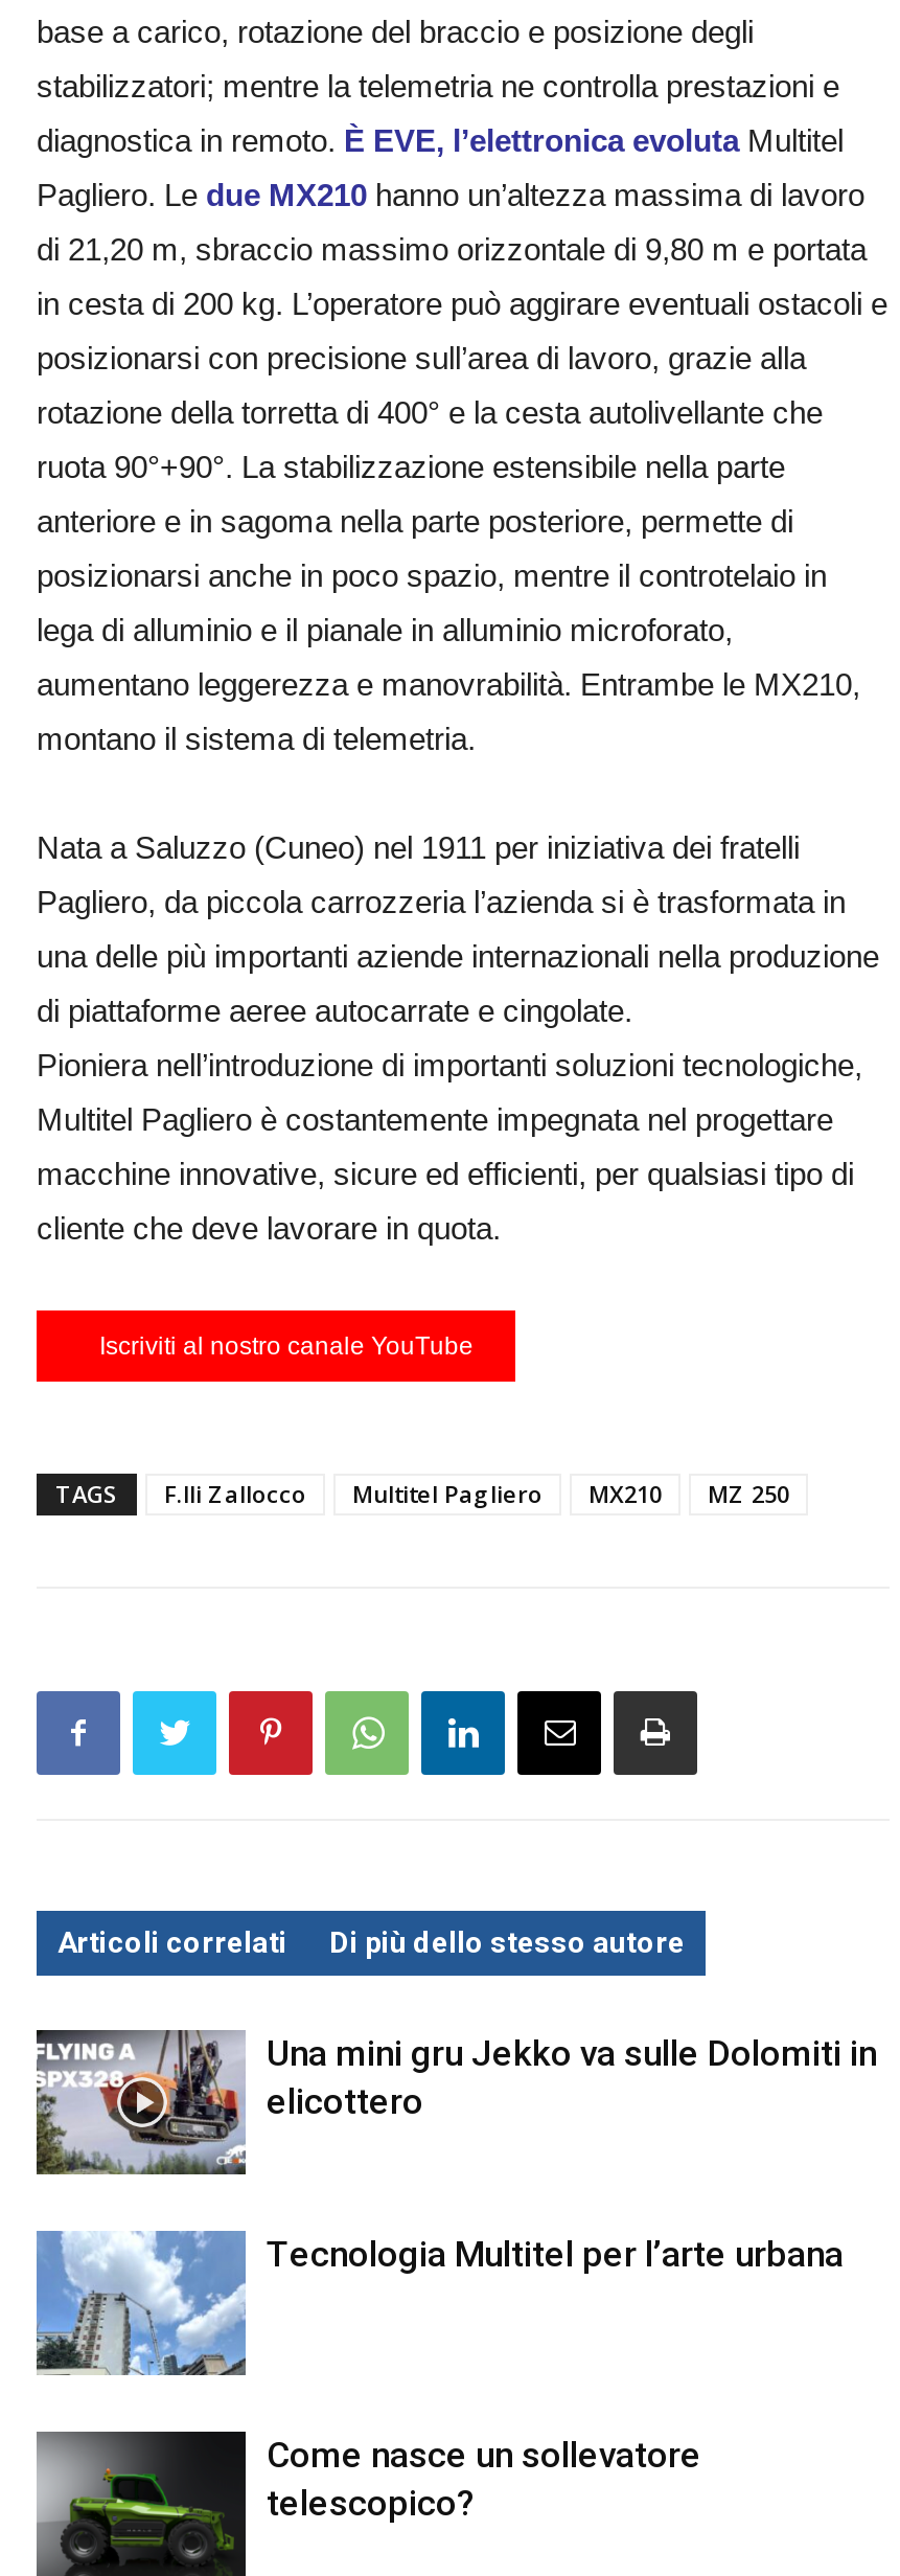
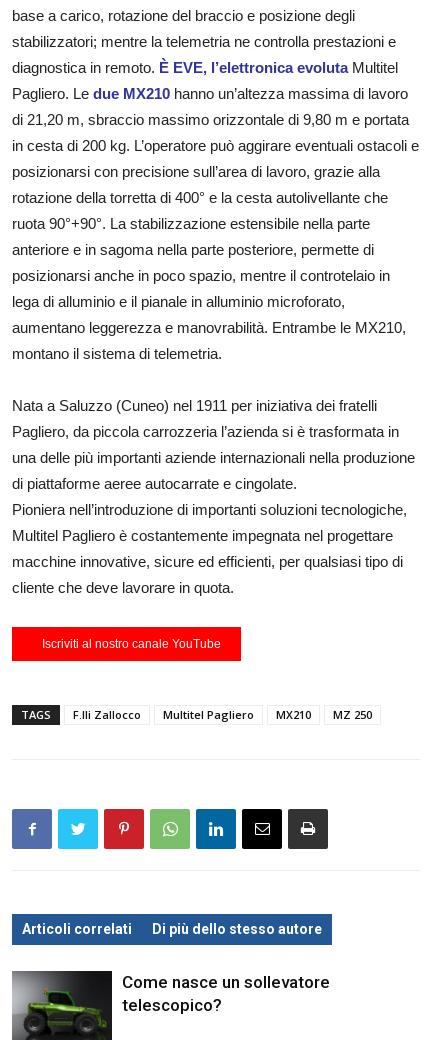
[37,2030,877,2176] [image] | Una mini gru Jekko va sulle Dolomiti in | elicottero -> none
[34,2229,844,2377] [image] | Tecnologia Multitel per l’arte urbana -> none

